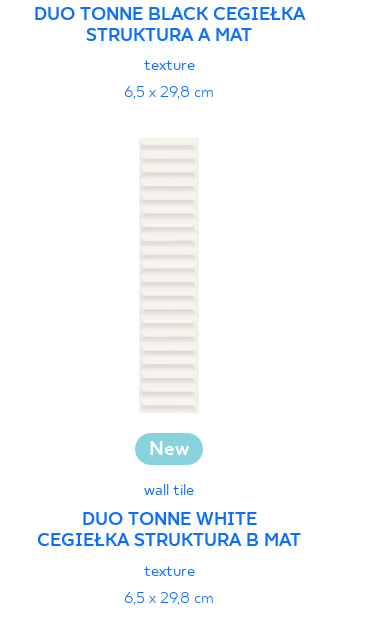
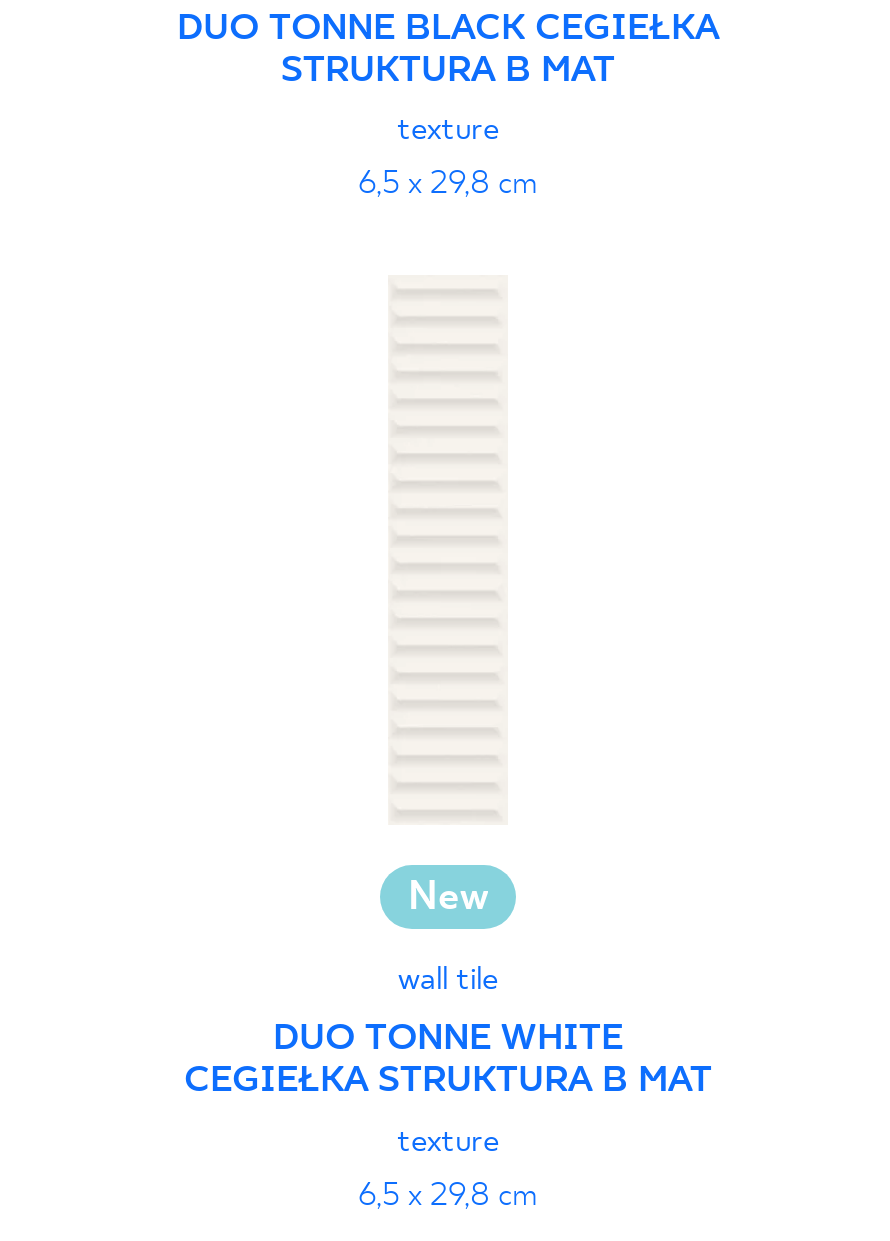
[86,26,252,47] STRUKTURA A MAT -> [281,51,615,93] STRUKTURA B MAT

